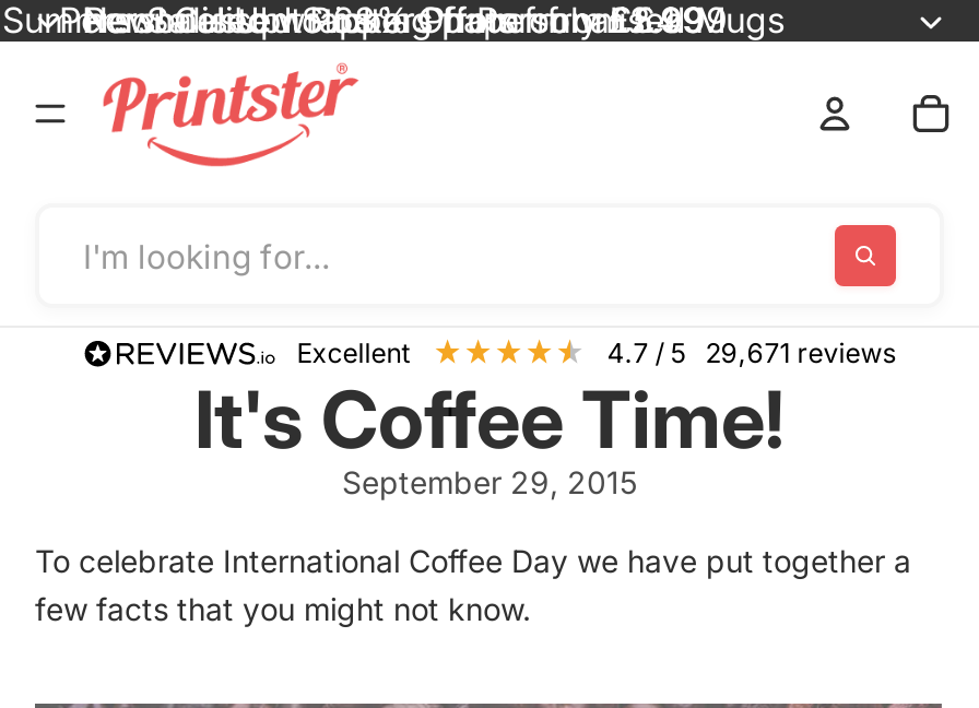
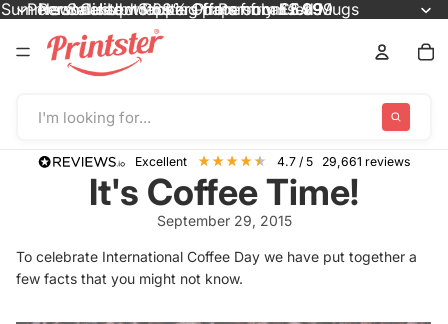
[607,337,896,369] 4.7 / 5 29,671 reviews -> [277,154,410,169] 4.7 / 5 29,661 reviews

